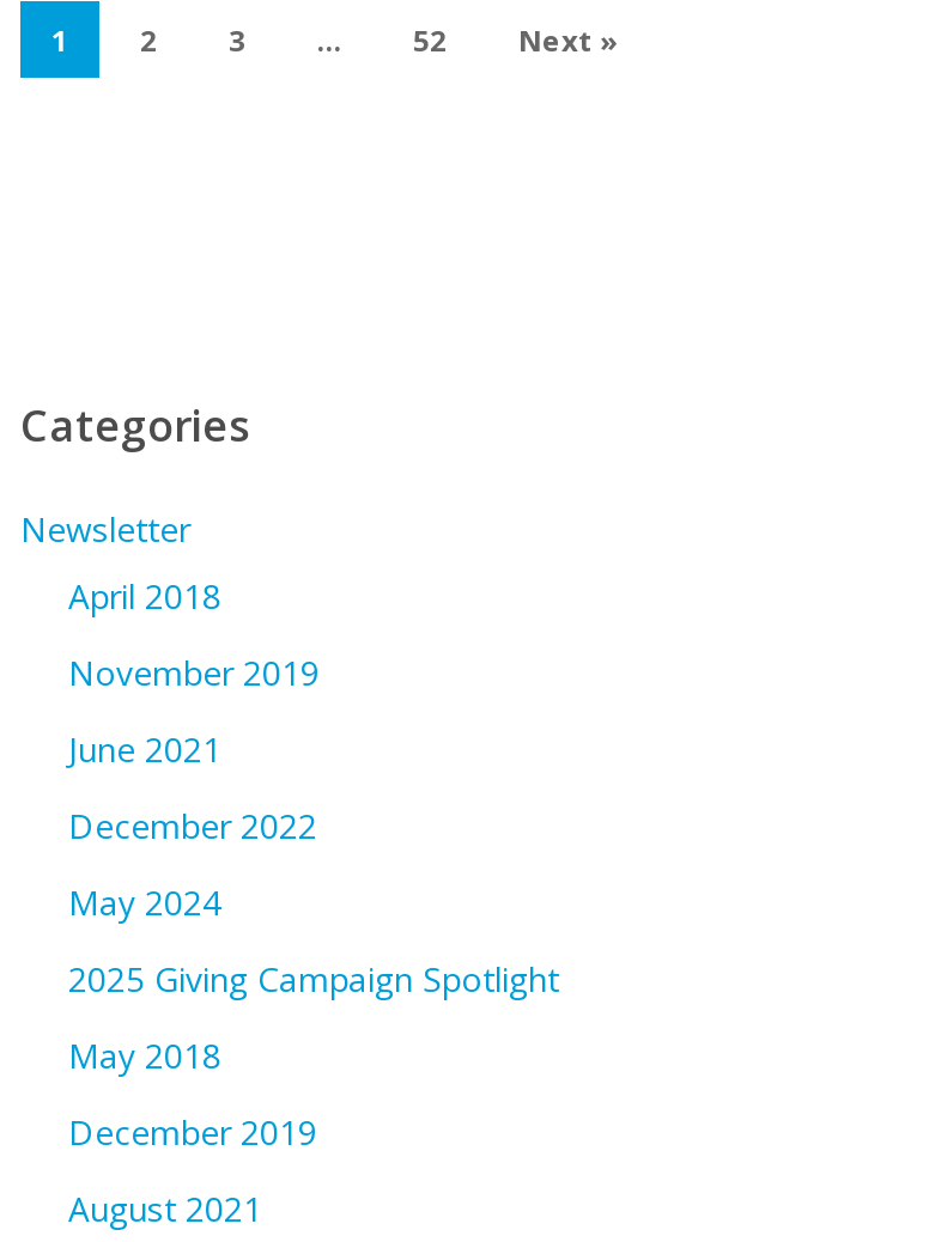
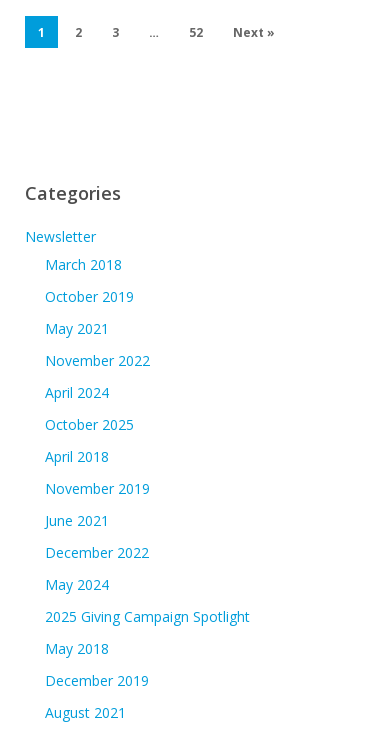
none -> [45,255,150,434] March 2018 | October 2019 | May 2021 | November 2022 | April 2024 | October 2025

